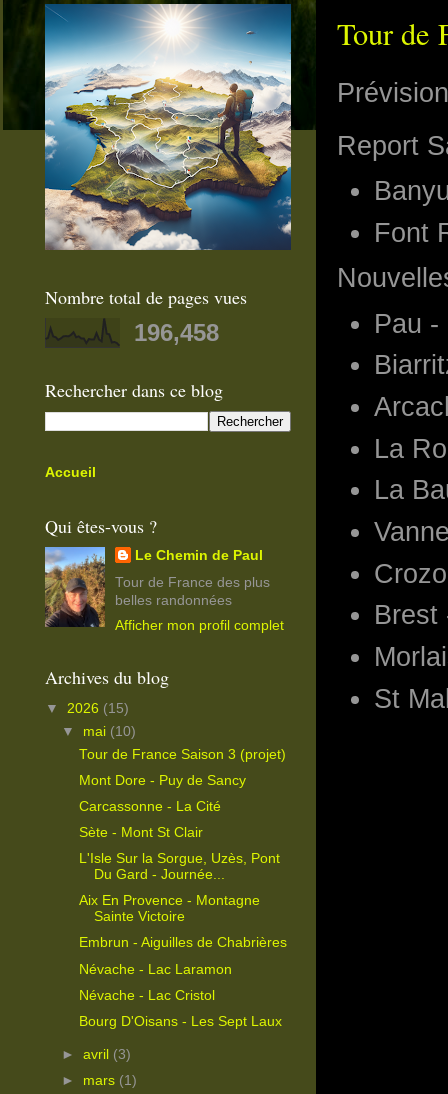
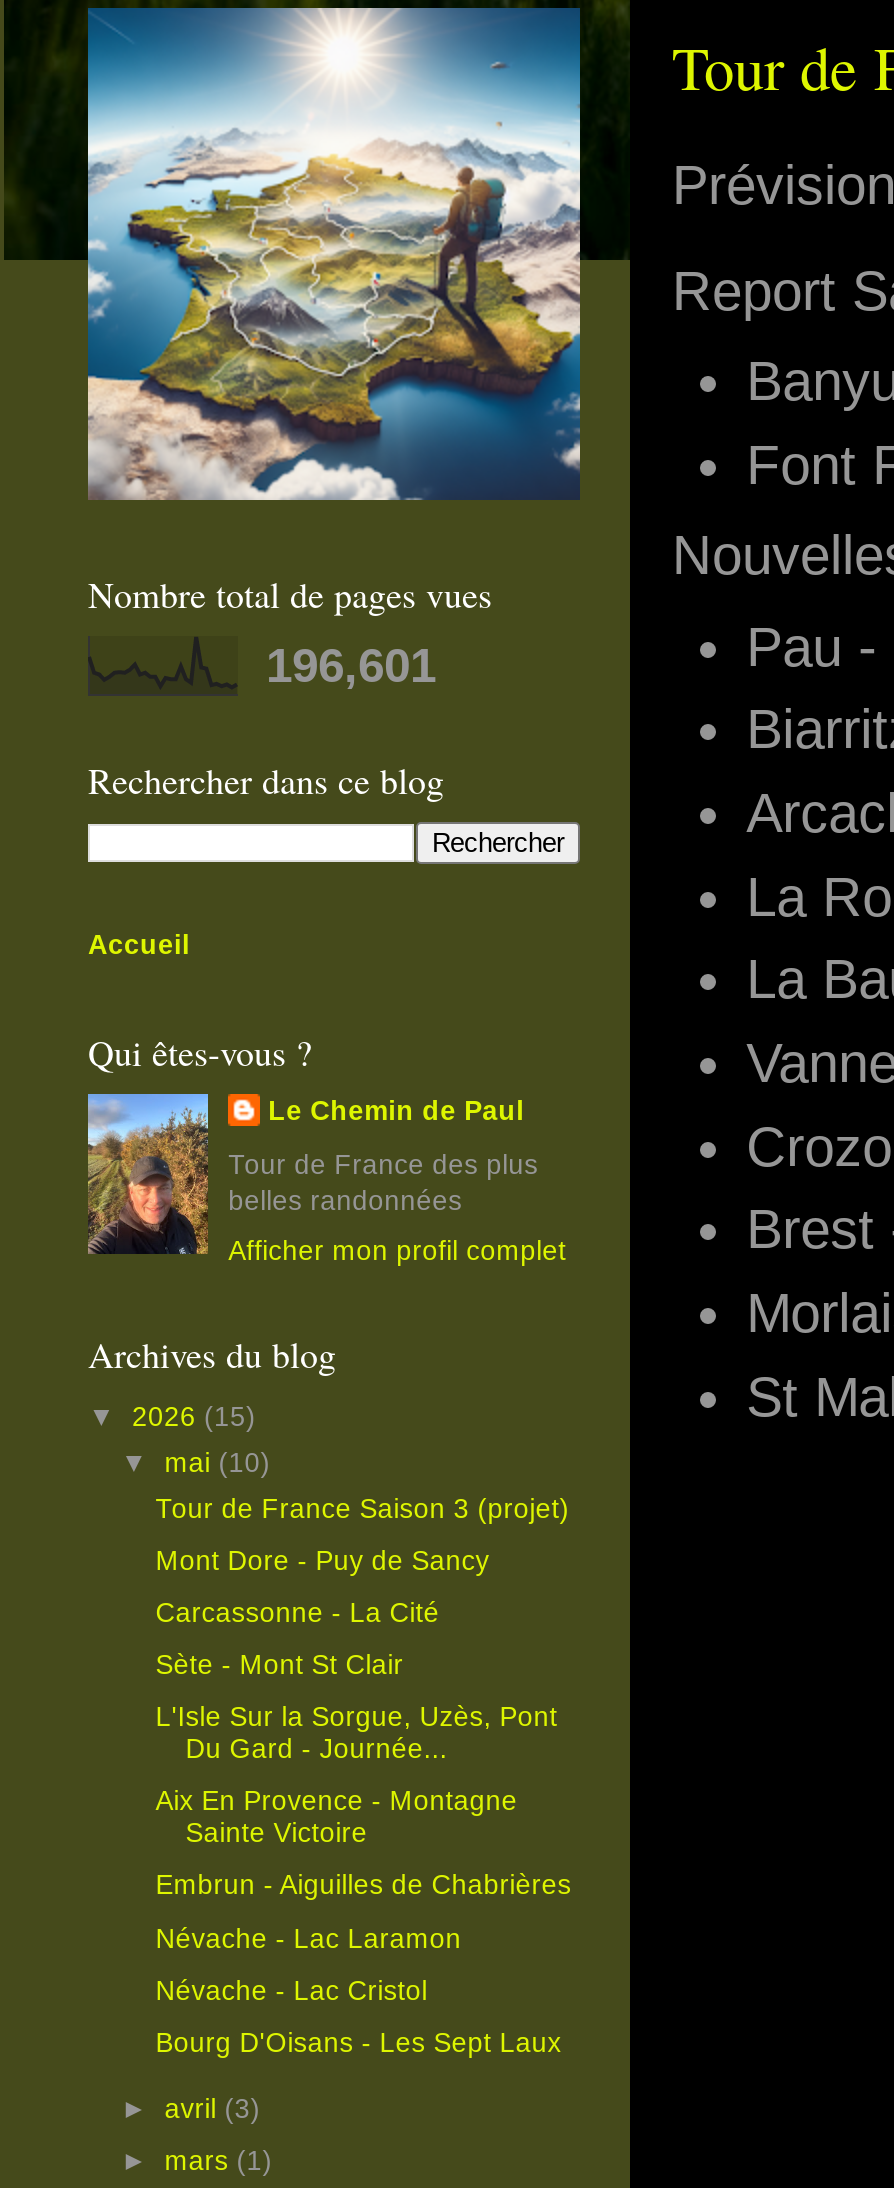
[134,318,219,345] 196,458 -> [266,637,436,691] 196,601

